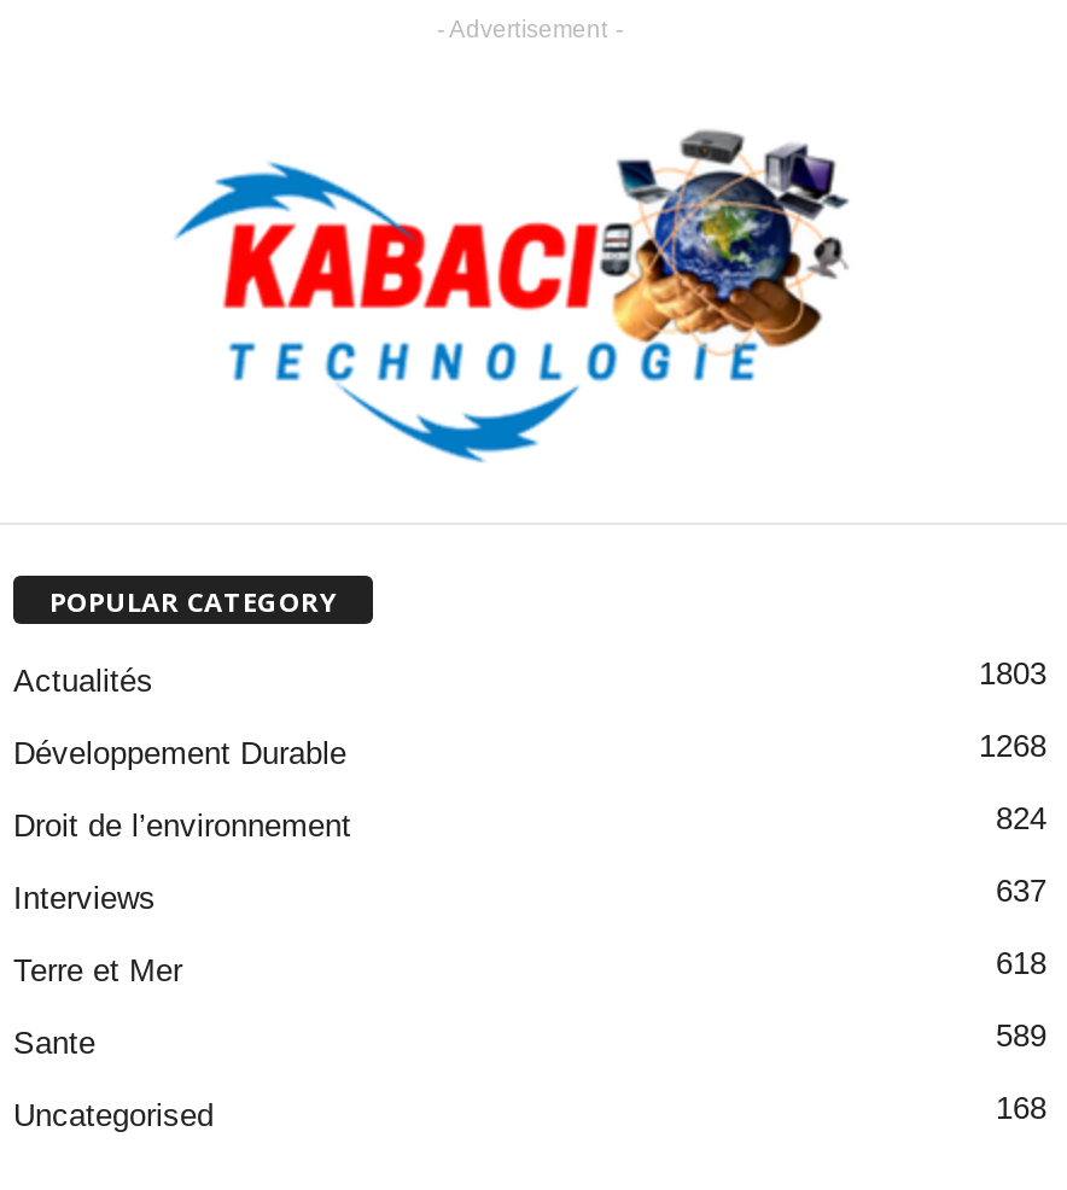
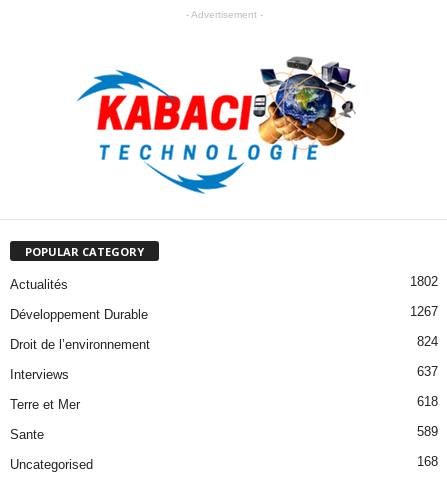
[979,655,1046,691] 1803 -> [410,274,438,289] 1802
[979,728,1046,764] 1268 -> [410,304,438,319] 1267

